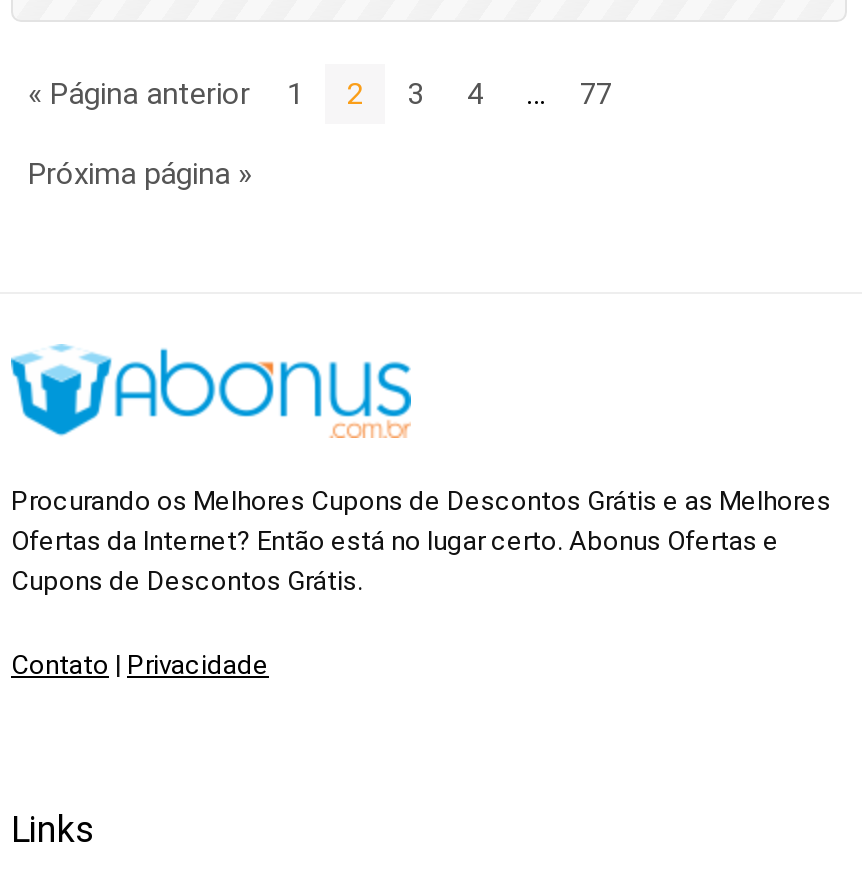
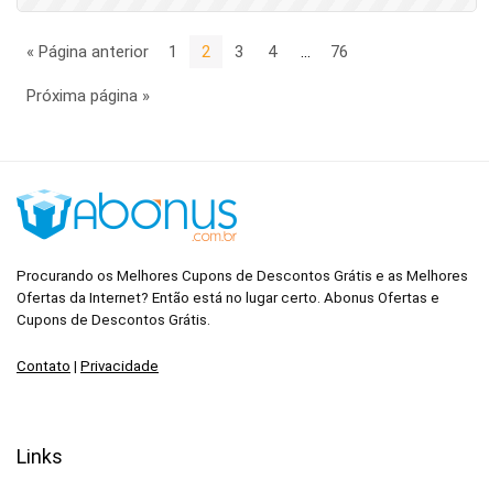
[580,75,612,111] 77 -> [330,41,347,61] 76

